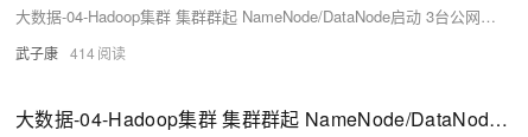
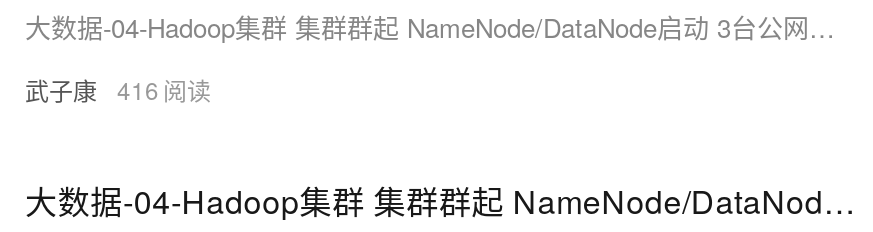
[15,43,95,63] 武子康 414 -> [25,72,159,106] 武子康 416

